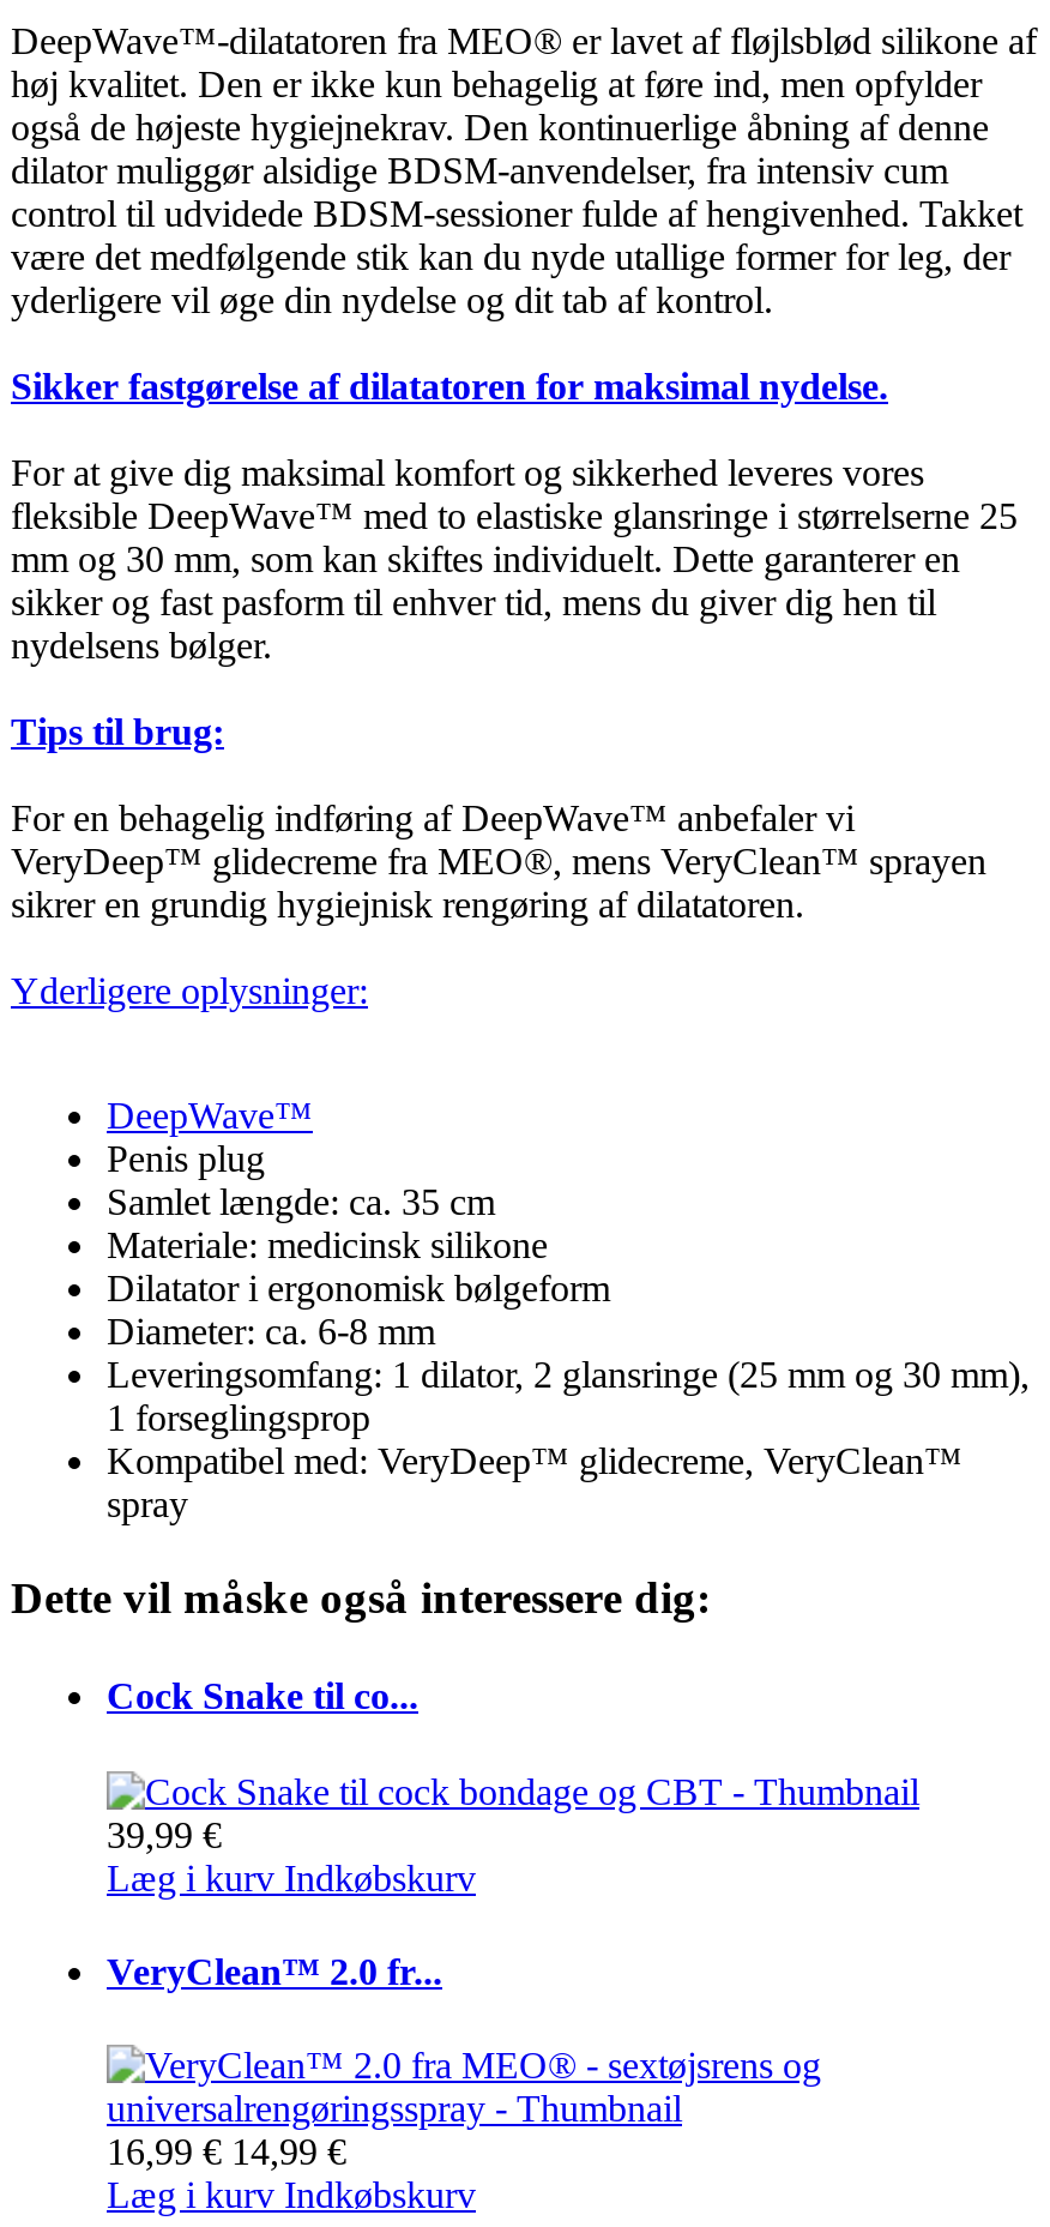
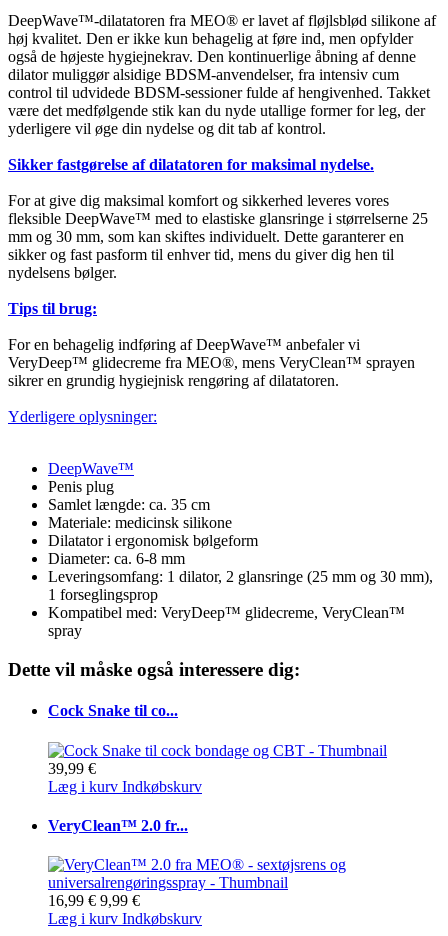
[107,2132,346,2172] 16,99 €14,99 € -> [48,892,140,909] 16,99 €9,99 €

